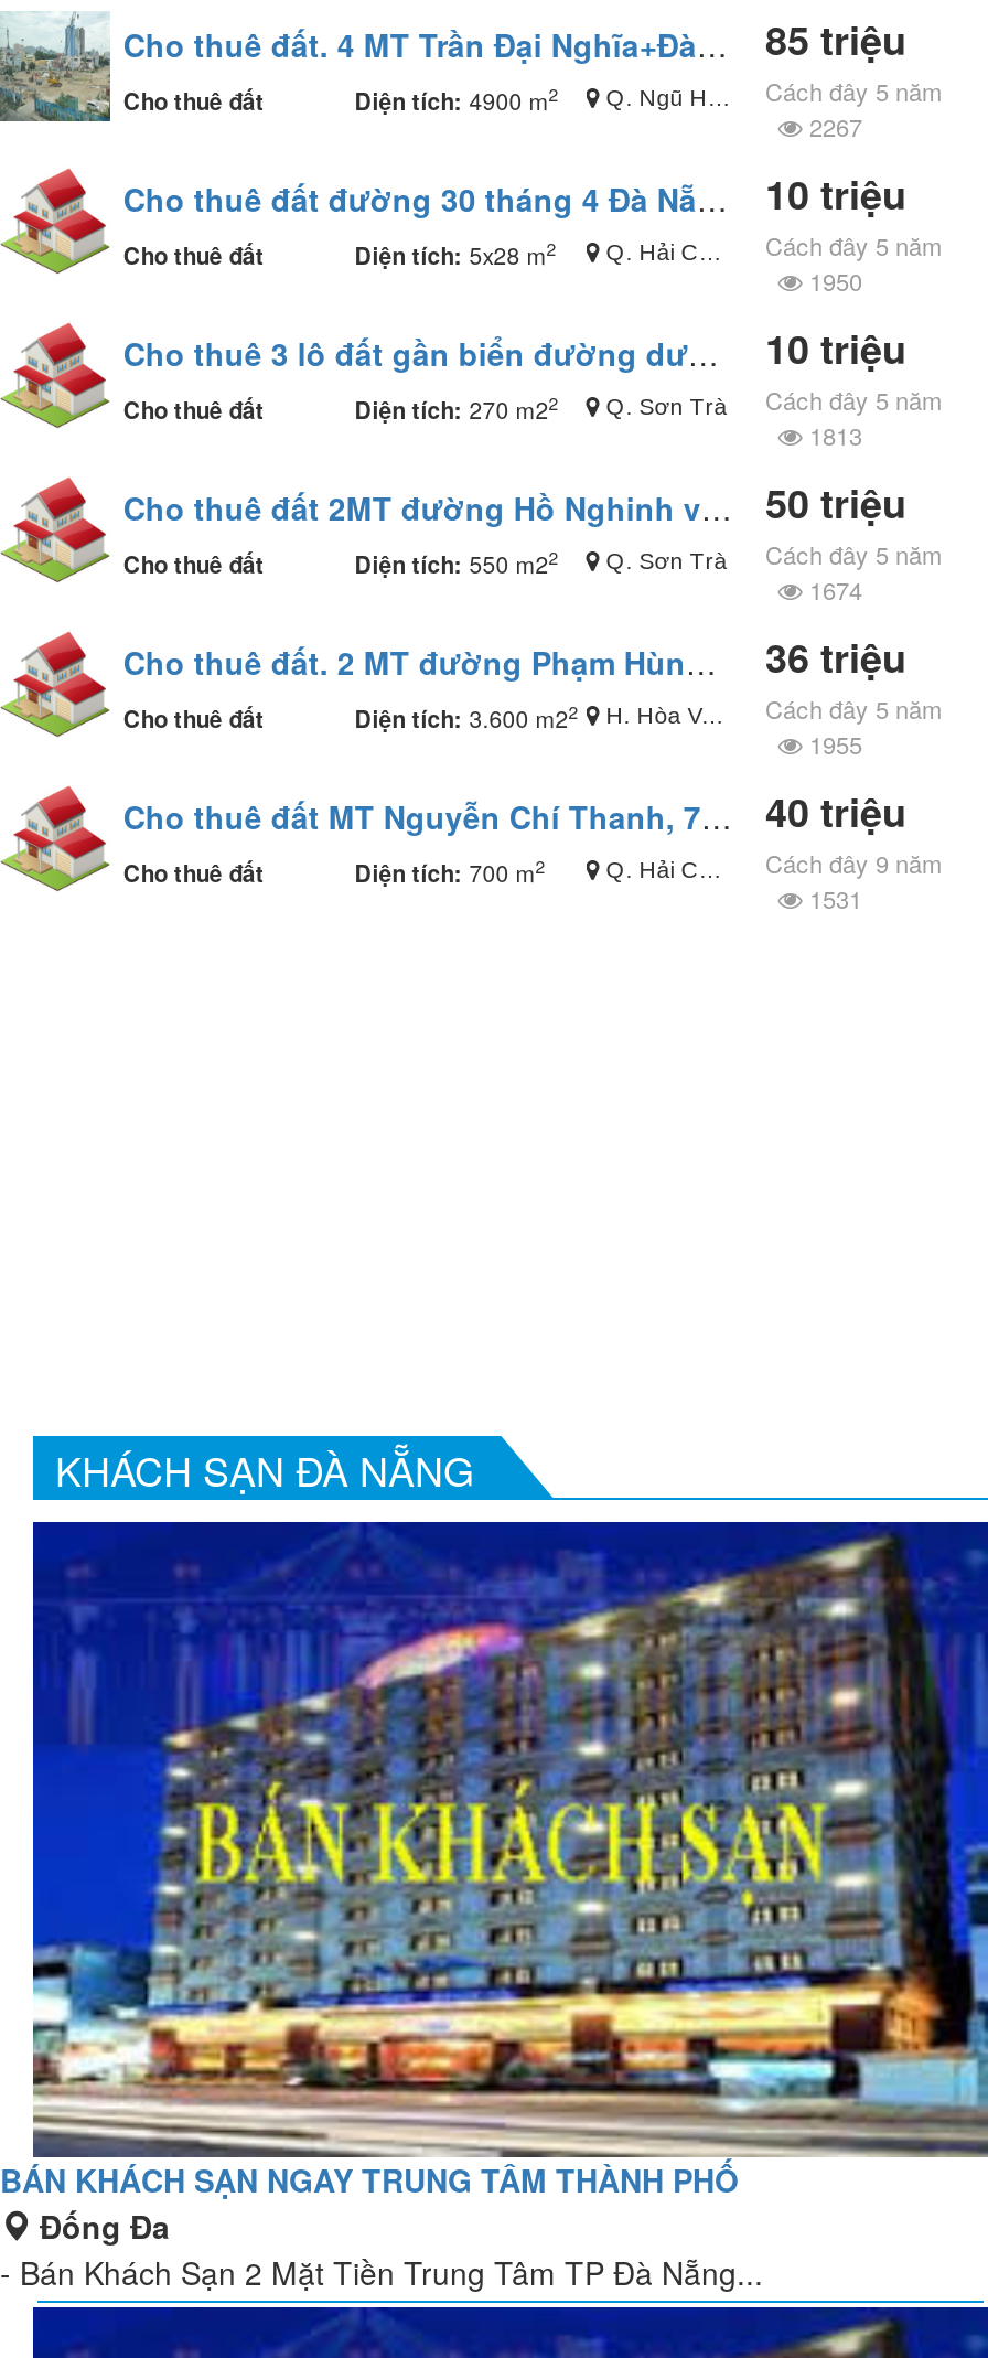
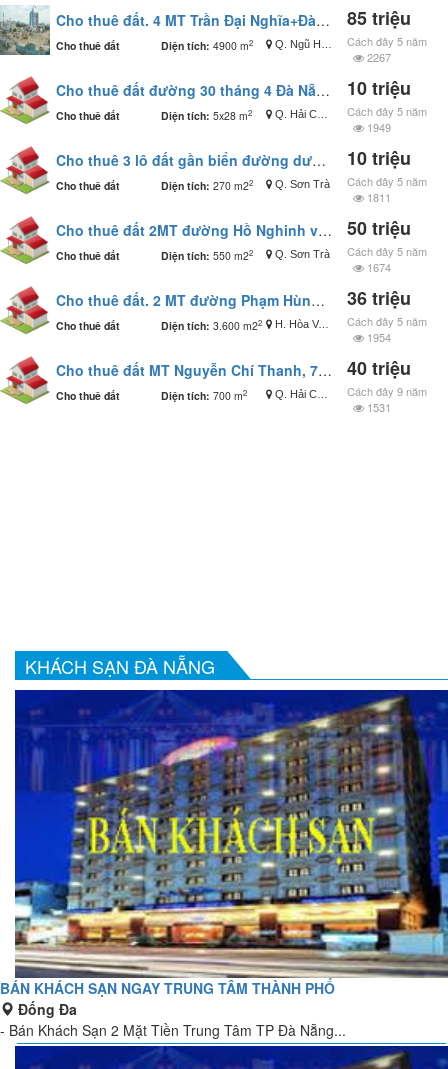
[803,263,862,298] 1950 -> [364,119,391,135] 1949
[803,418,862,453] 1813 -> [364,189,391,205] 1811
[803,726,862,762] 1955 -> [364,329,391,345] 1954

